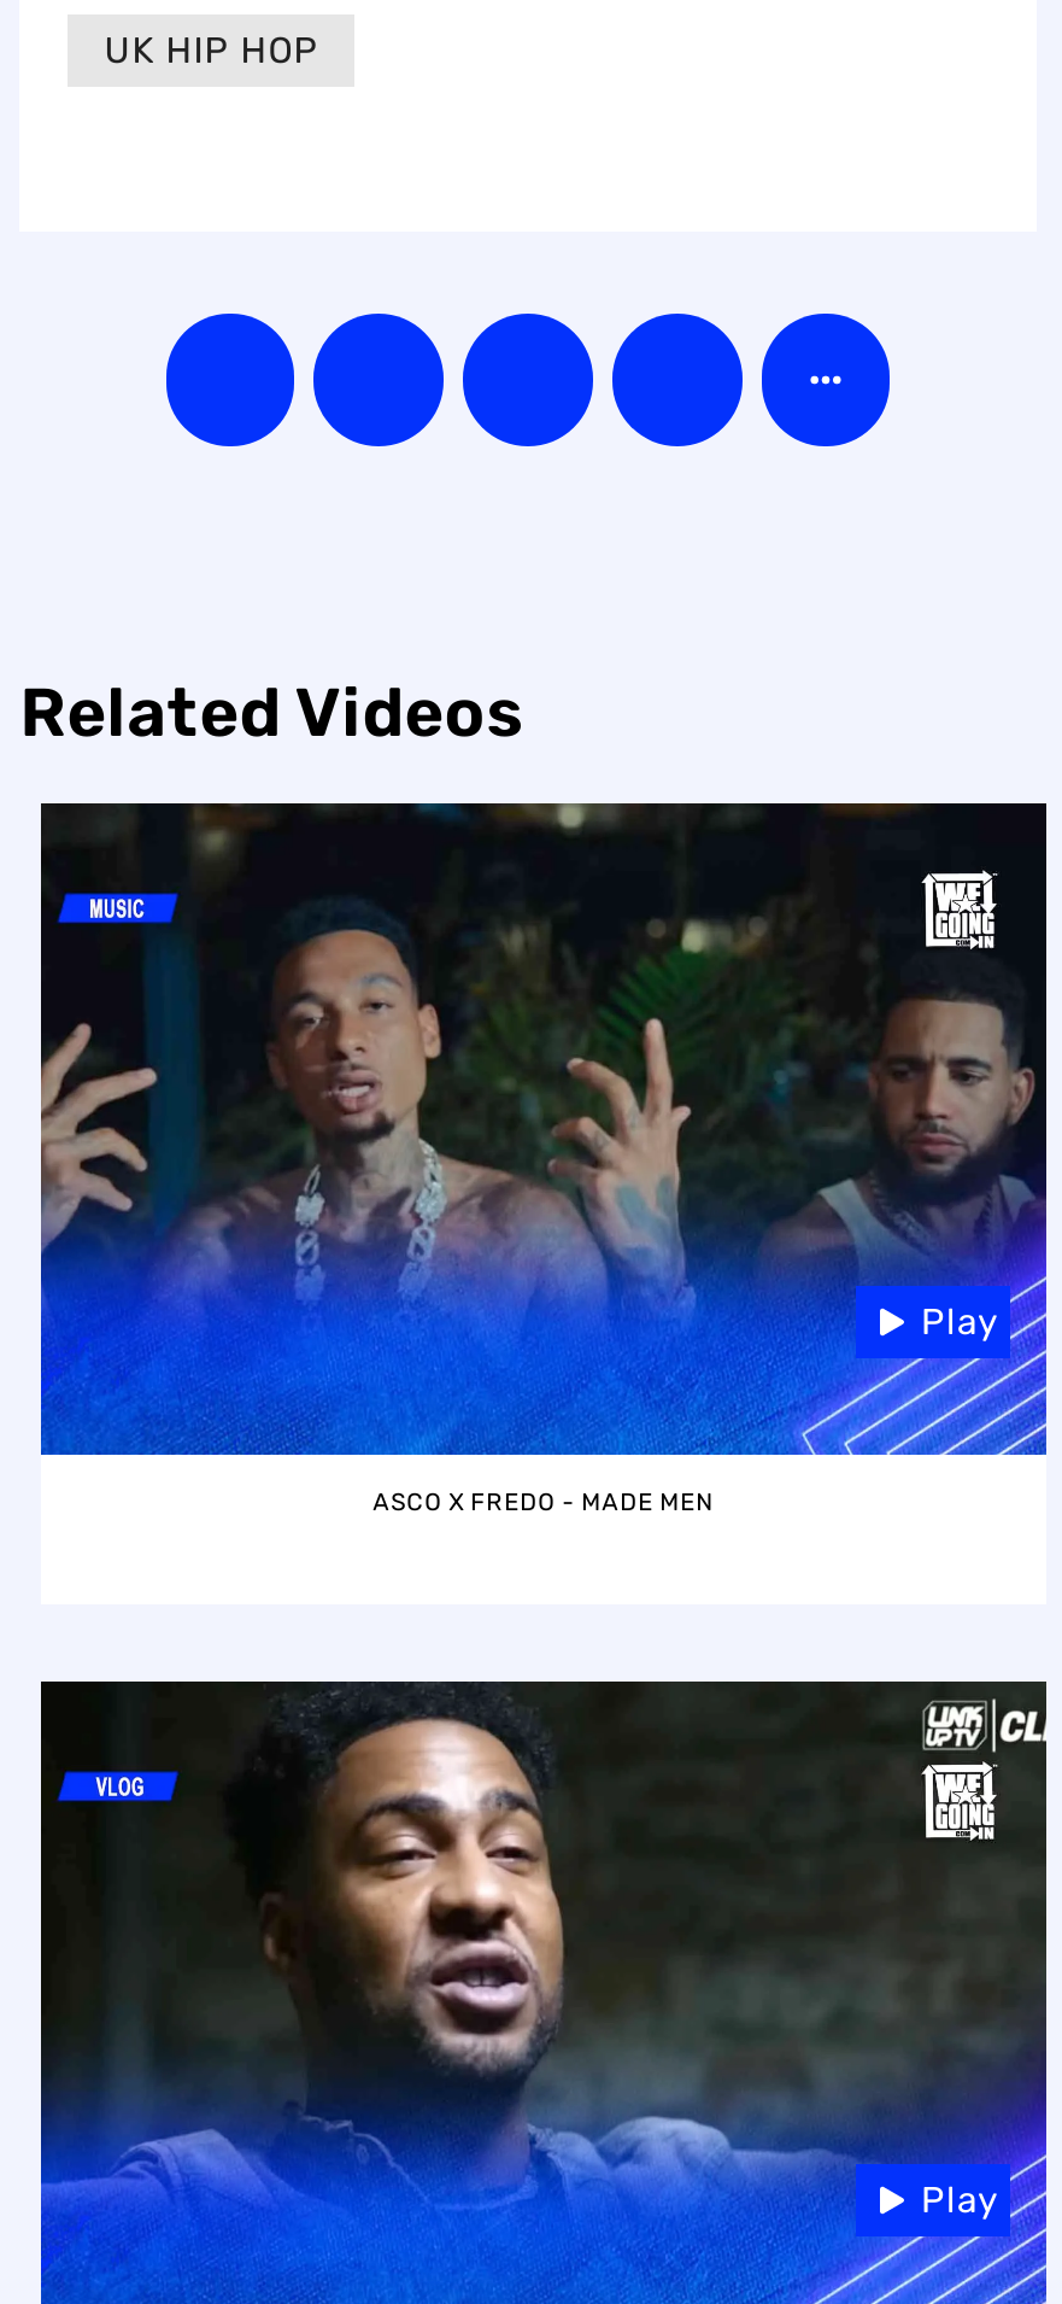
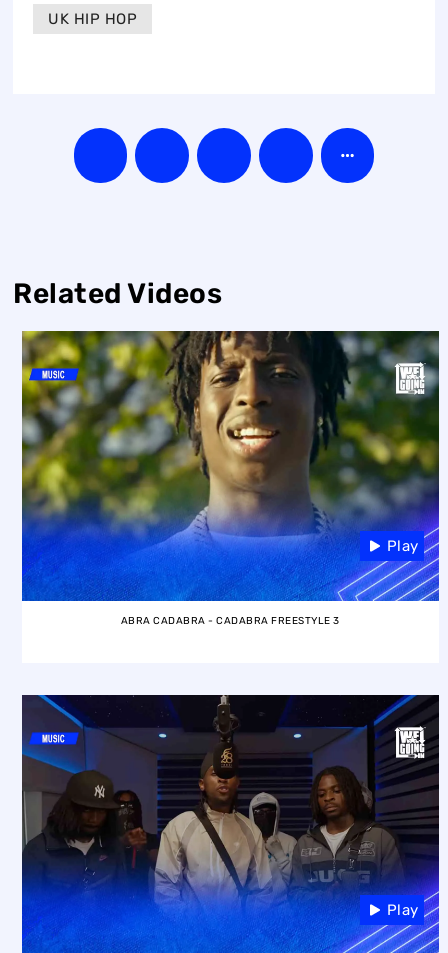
[39,801,1046,1324] [image] -> [21,330,439,548] [image]
[373,1488,714,1517] ASCO X FREDO - MADE MEN -> [121,615,340,627] ABRA CADABRA - CADABRA FREESTYLE 3
[39,1679,1046,2198] [image] -> [21,694,439,909] [image]

